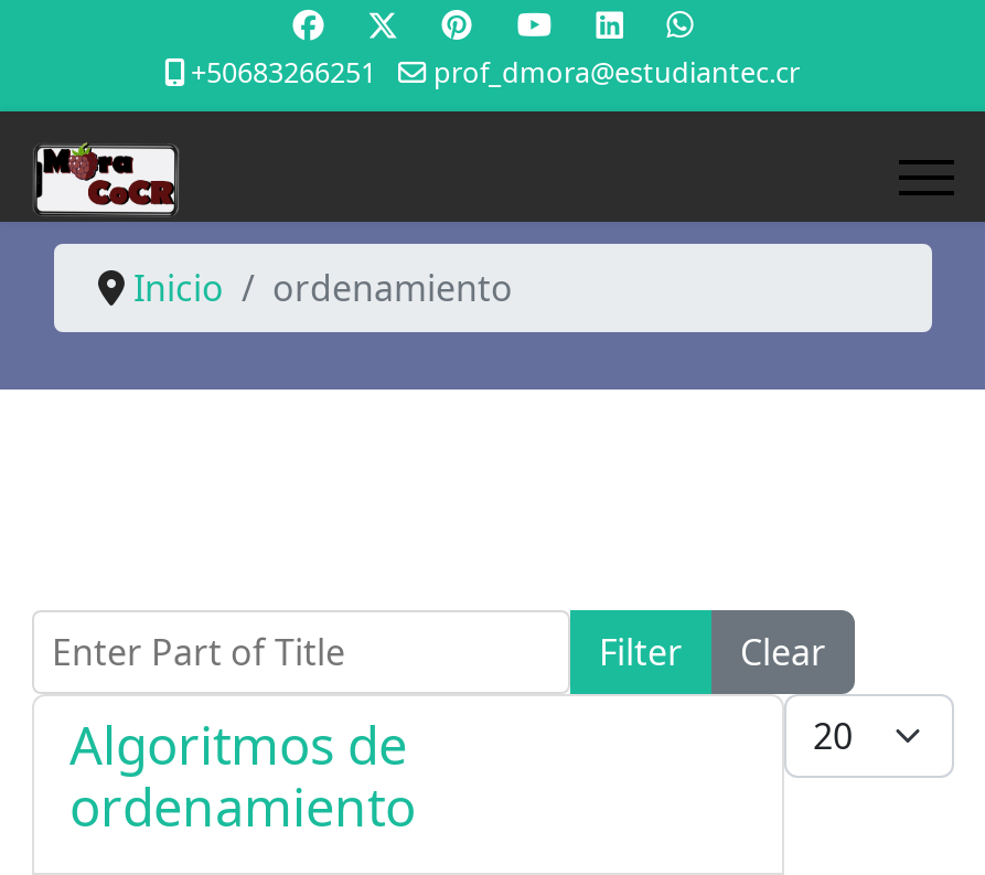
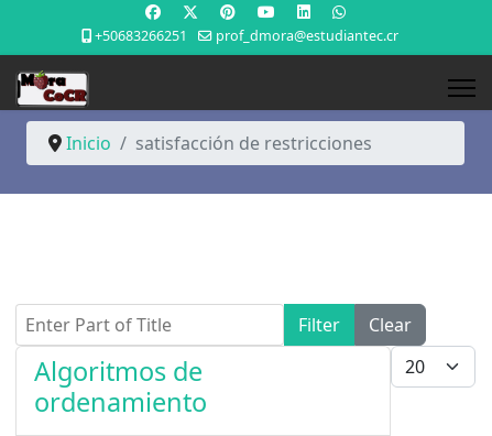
[272,264,513,312] ordenamiento -> [135,131,372,155] satisfacción de restricciones

